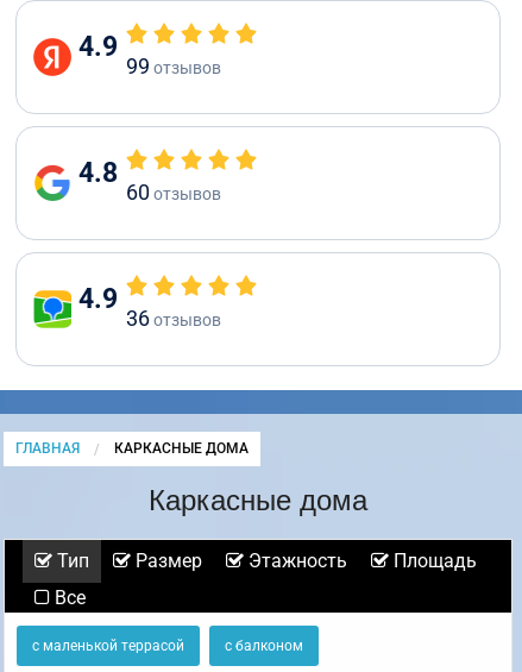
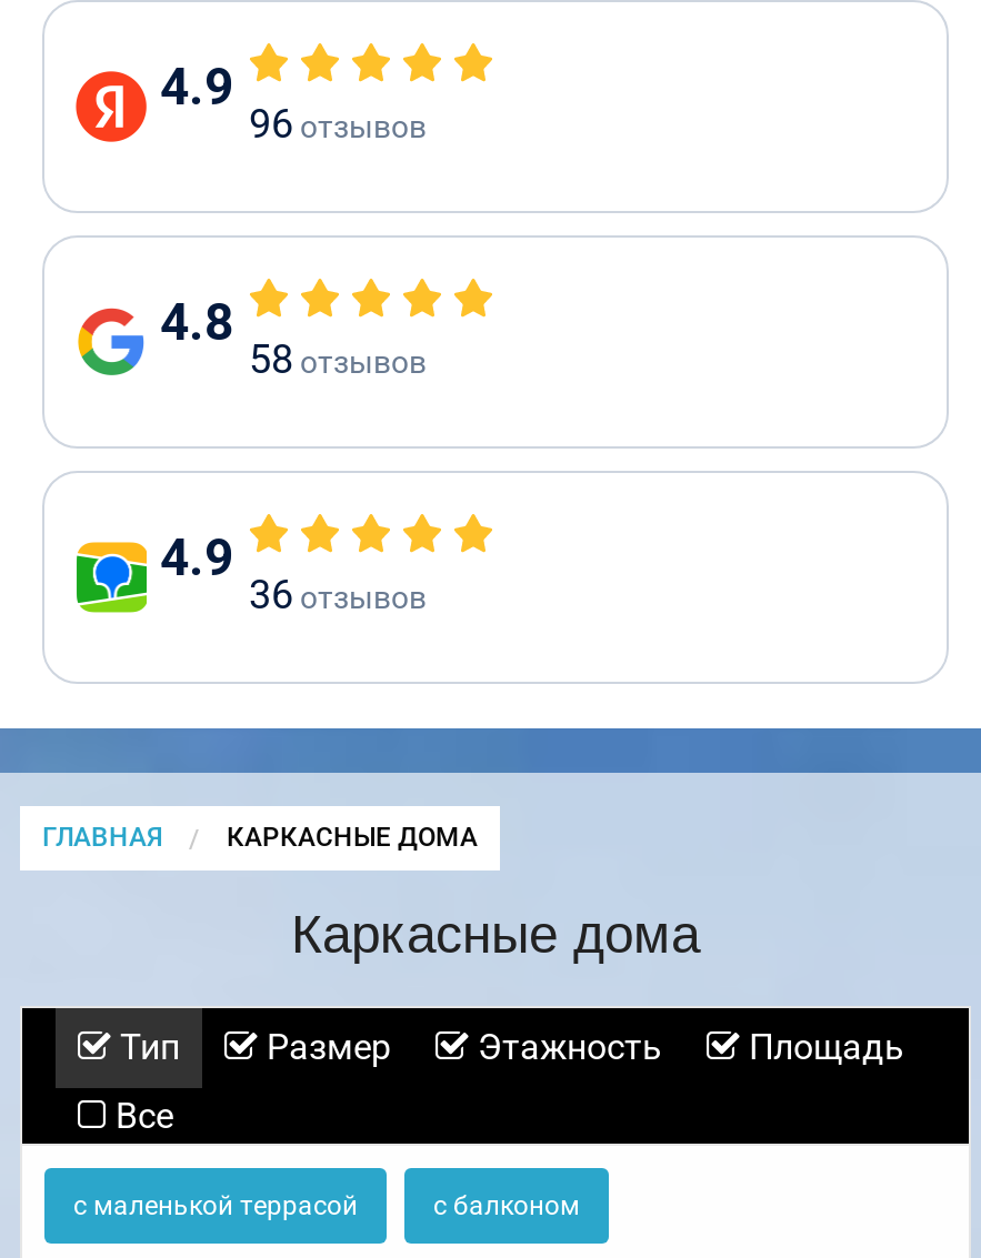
[126,54,221,78] 99 отзывов -> [249,100,427,147] 96 отзывов
[126,180,221,205] 60 отзывов -> [249,335,427,382] 58 отзывов

